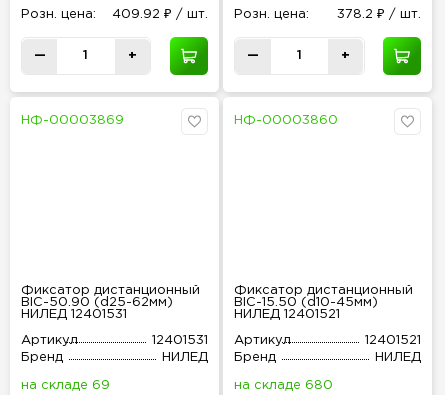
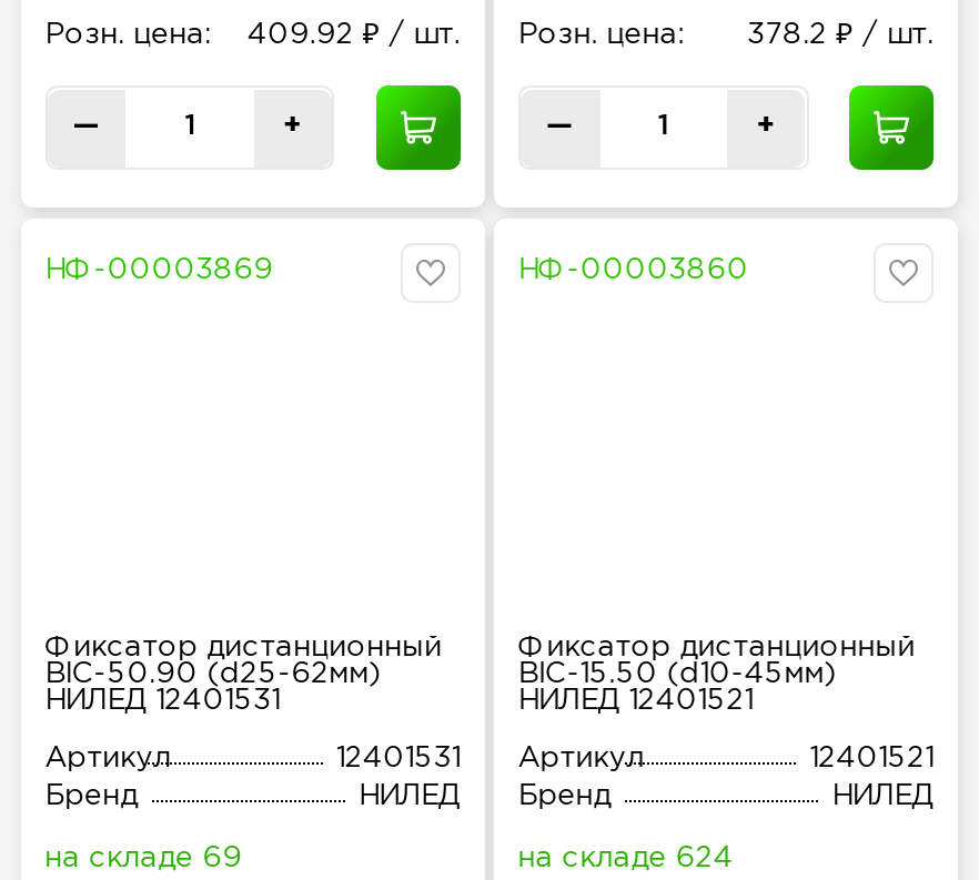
[234,380,333,391] на складе 680 -> [518,848,733,872] на складе 624

